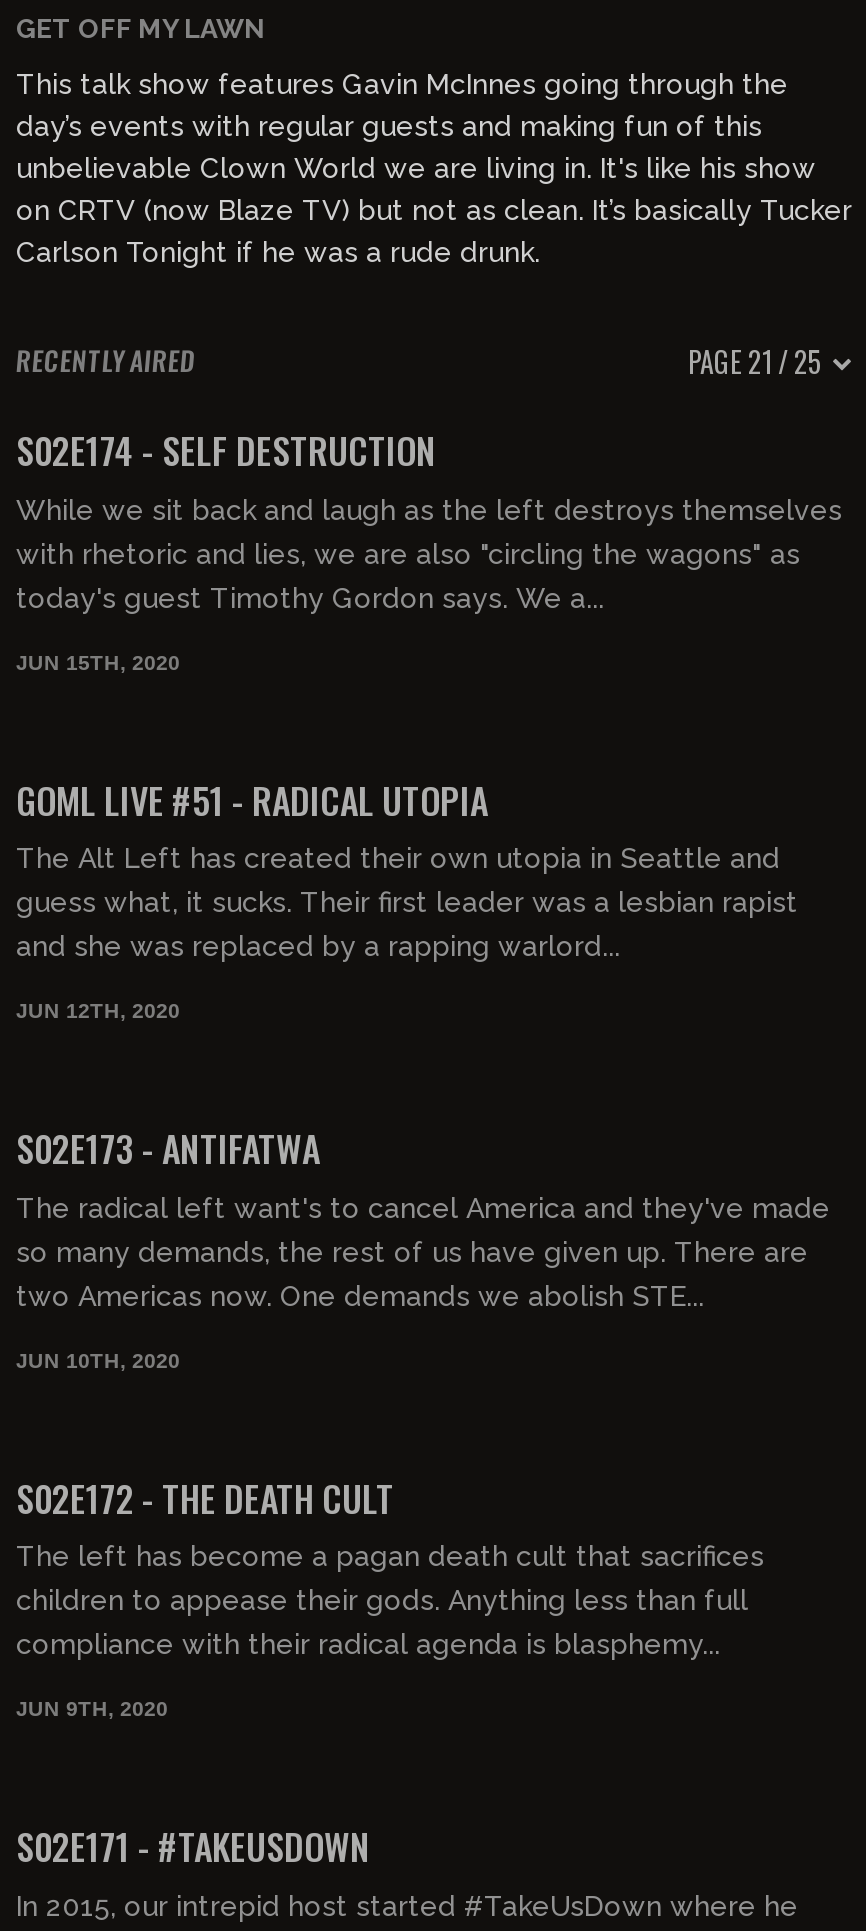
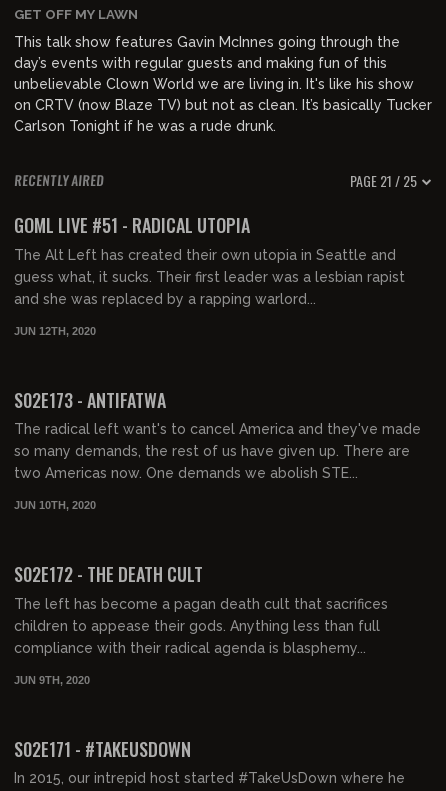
[16,424,842,673] S02E174 - SELF DESTRUCTION | While we sit back and laugh as the left destroys themselves | with rhetoric and lies, we are also "circling the wagons" as | today's guest Timothy Gordon says. We a... | JUN 15TH, 2020 -> none

